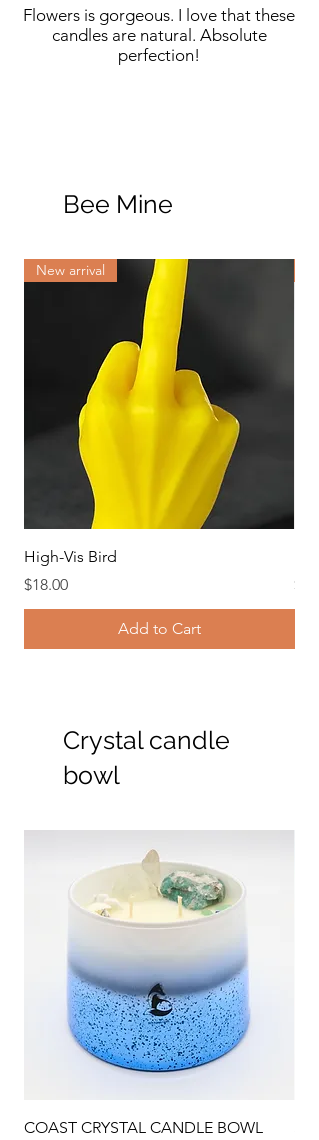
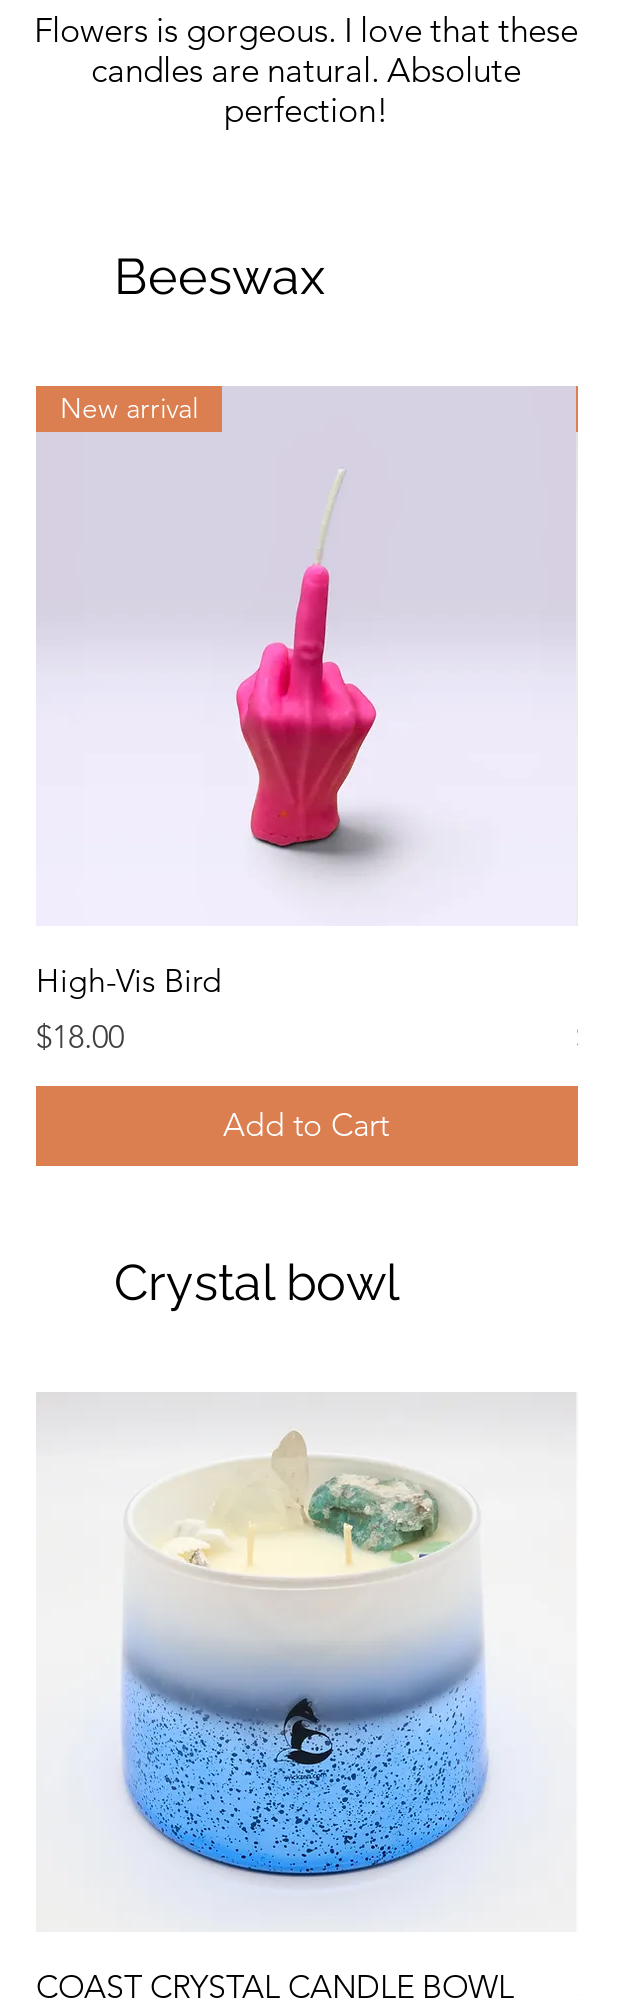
[63,189,173,219] Bee Mine -> [114,246,326,306] Beeswax
[23,258,295,530] [image] -> [36,386,578,926] [image]
[63,725,230,790] Crystal candle | bowl -> [114,1252,400,1312] Crystal bowl

